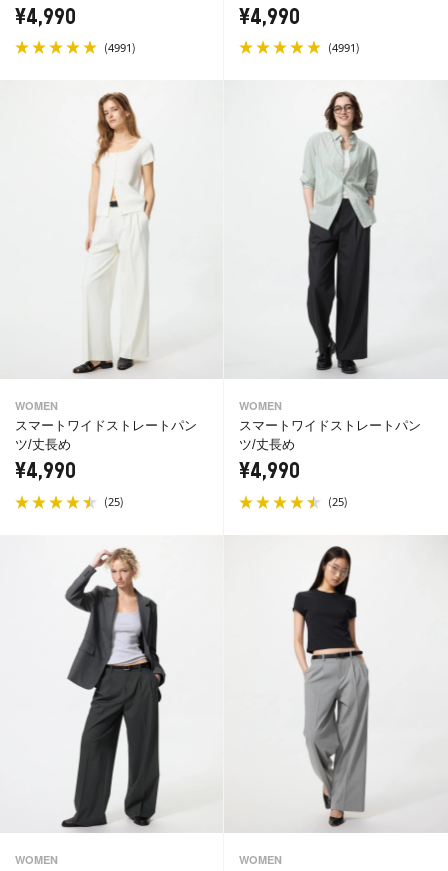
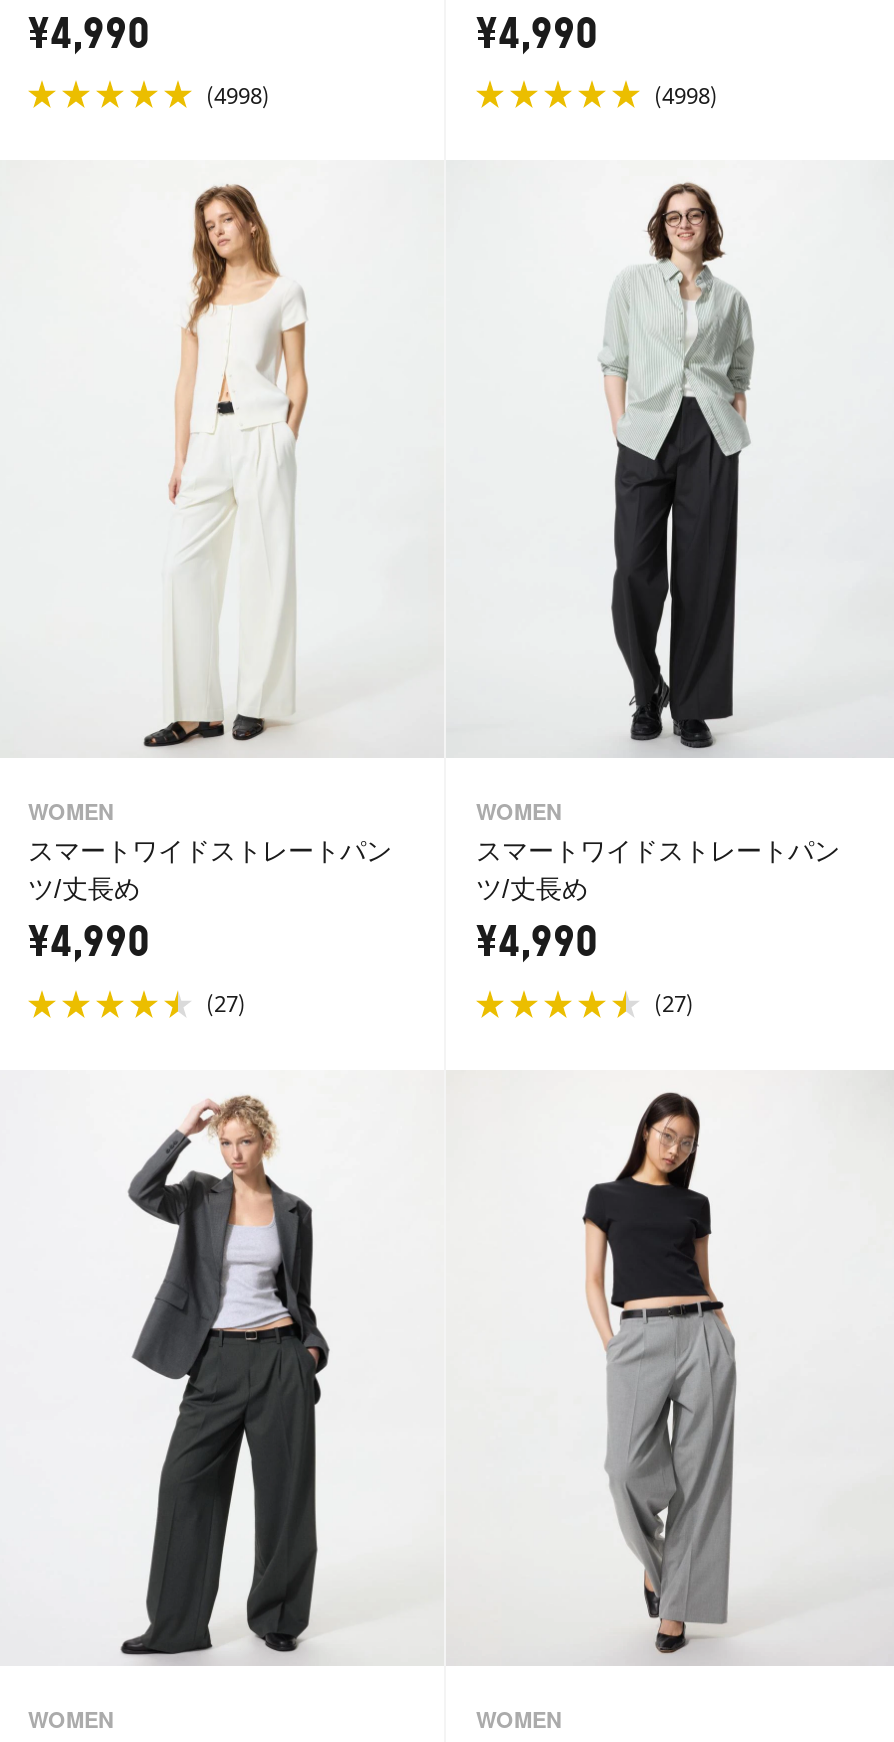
[104,38,136,54] (4991) -> [206,77,270,109] (4998)
[328,39,360,55] (4991) -> [654,78,718,110] (4998)
[104,493,124,509] (25) -> [206,986,246,1018] (27)
[328,493,348,509] (25) -> [654,986,694,1018] (27)

